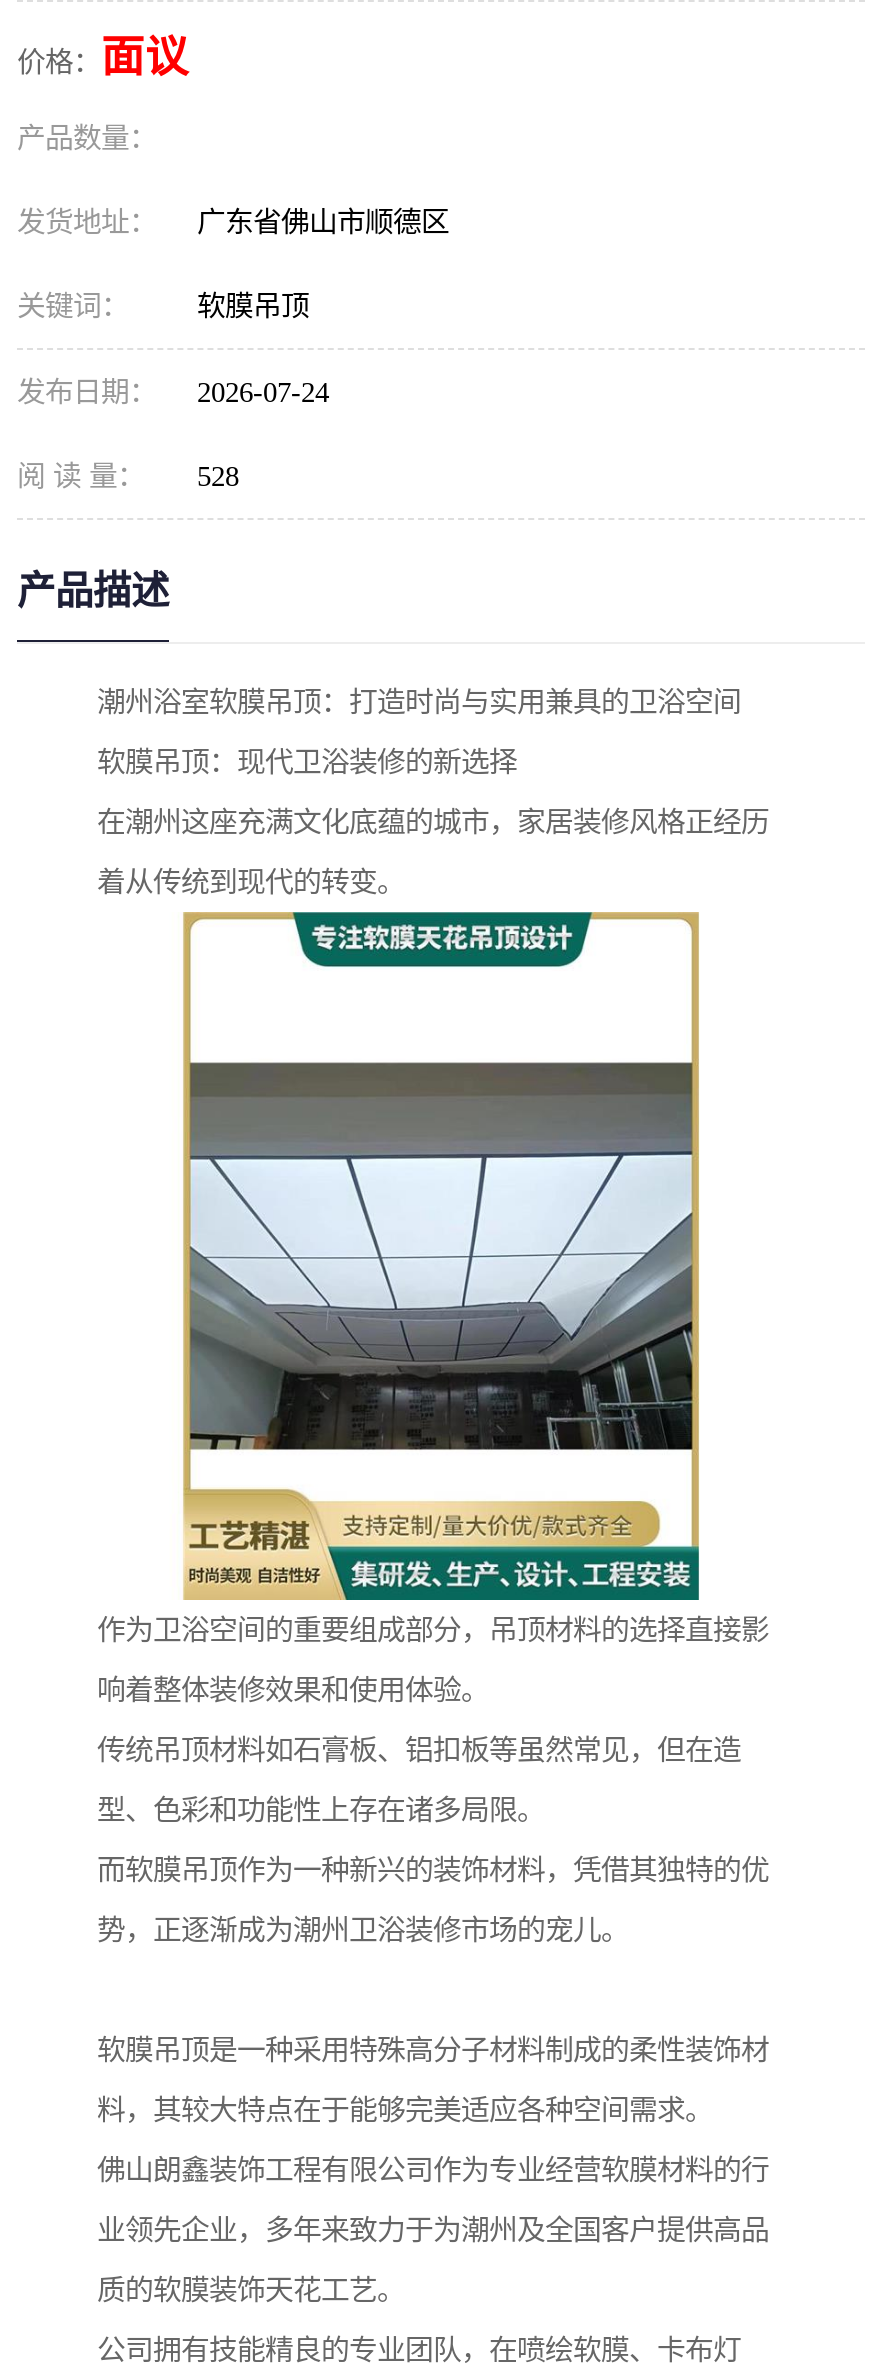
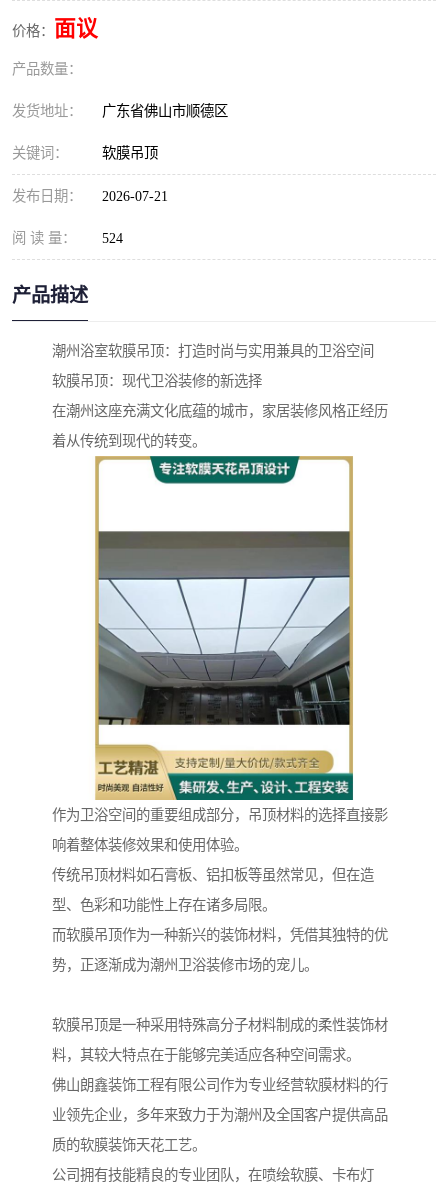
[17,376,329,408] 发布日期： 2026-07-24 -> [12,188,168,204] 发布日期： 2026-07-21
[17,460,239,492] 阅 读 量： 528 -> [12,230,123,246] 阅 读 量： 524

